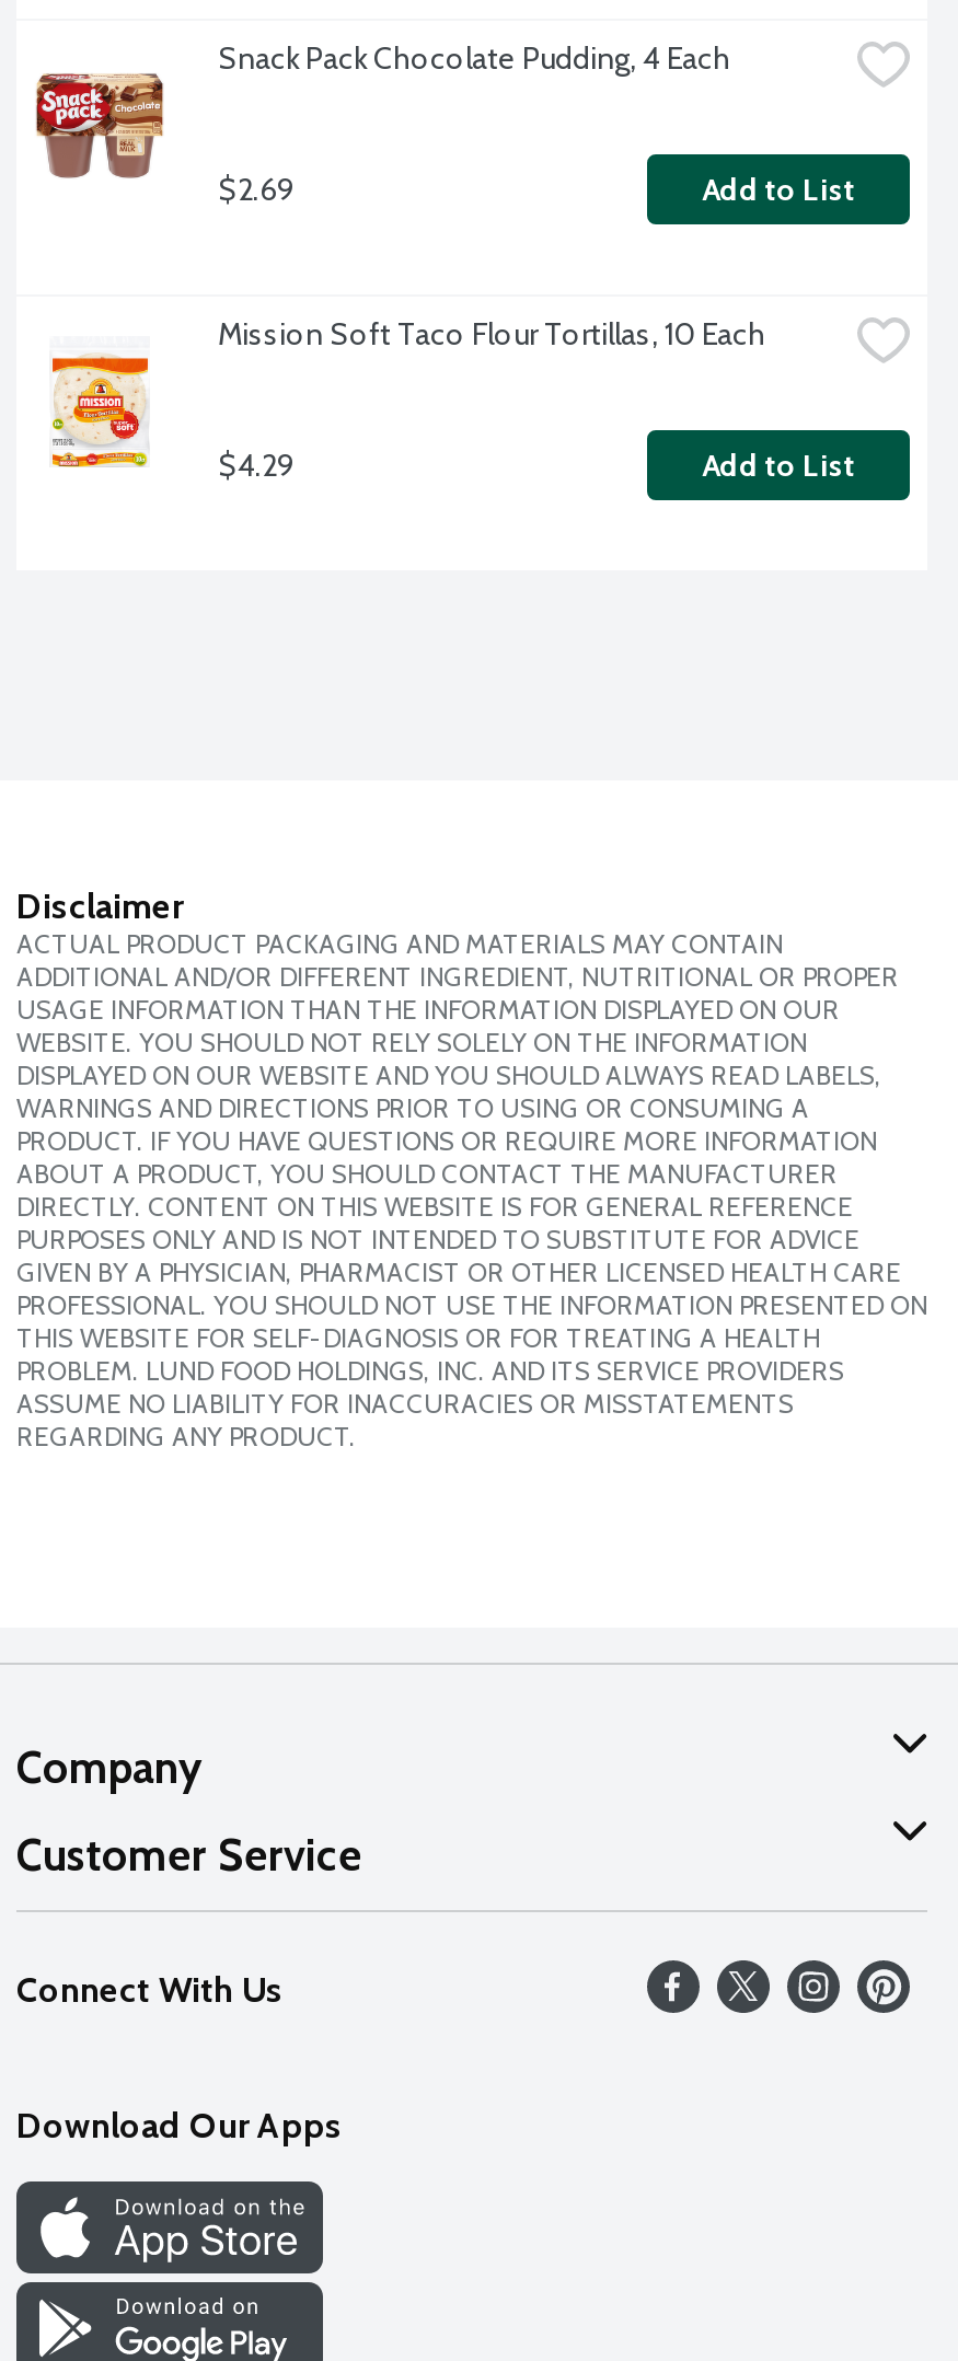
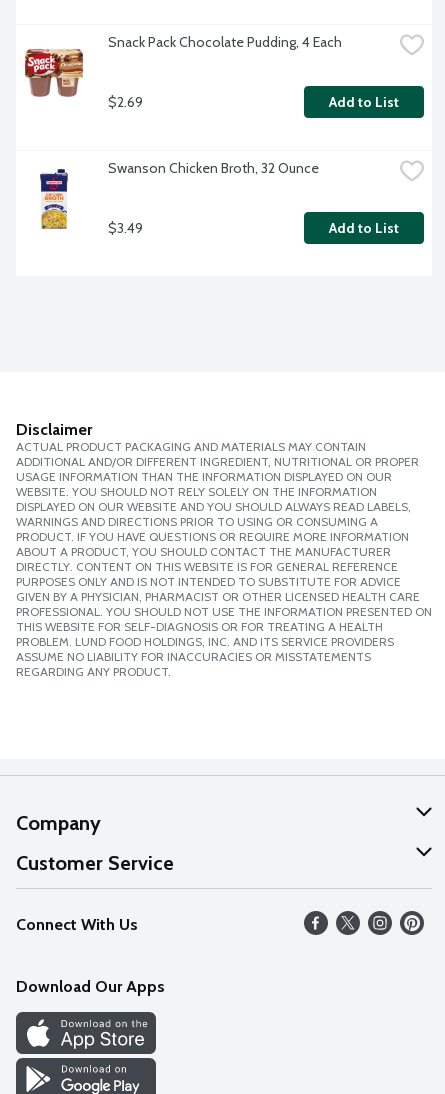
[49,315,765,470] [image] | Mission Soft Taco Flour Tortillas, 10 Each -> [32,159,319,229] [image] | Swanson Chicken Broth, 32 Ounce
[218,445,295,484] $4.29 -> [108,219,143,237] $3.49

